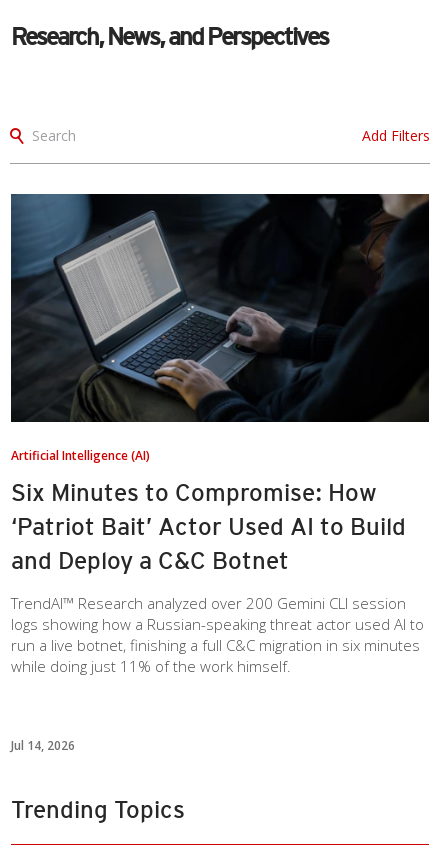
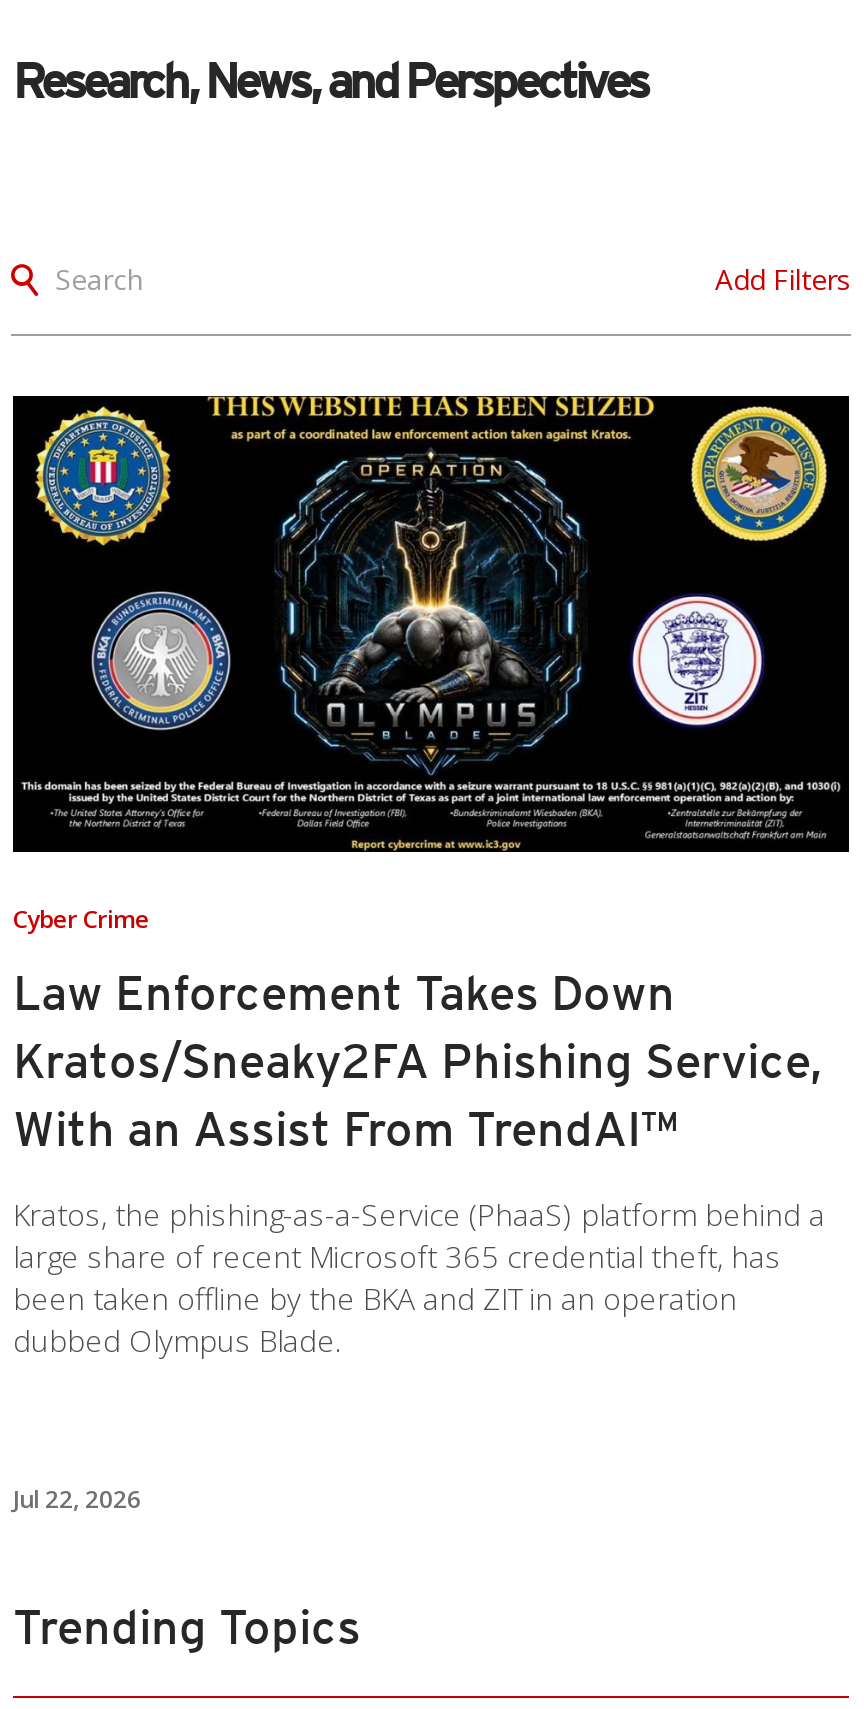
[10,193,429,464] [image] | Artificial Intelligence (AI) -> [11,394,847,937] [image] | Cyber Crime
[11,478,406,575] Six Minutes to Compromise: How | ‘Patriot Bait’ Actor Used AI to Build | and Deploy a C&C Botnet -> [13,965,823,1159] Law Enforcement Takes Down | Kratos/Sneaky2FA Phishing Service, | With an Assist From TrendAI™
[11,593,424,676] TrendAI™ Research analyzed over 200 Gemini CLI session | logs showing how a Russian-speaking threat actor used AI to | run a live botnet, finishing a full C&C migration in six minutes | while doing just 11% of the work himself. -> [13,1195,825,1361] Kratos, the phishing-as-a-Service (PhaaS) platform behind a | large share of recent Microsoft 365 credential theft, has | been taken offline by the BKA and ZIT in an operation | dubbed Olympus Blade.
[11,737,75,754] Jul 14, 2026 -> [13,1483,141,1517] Jul 22, 2026

